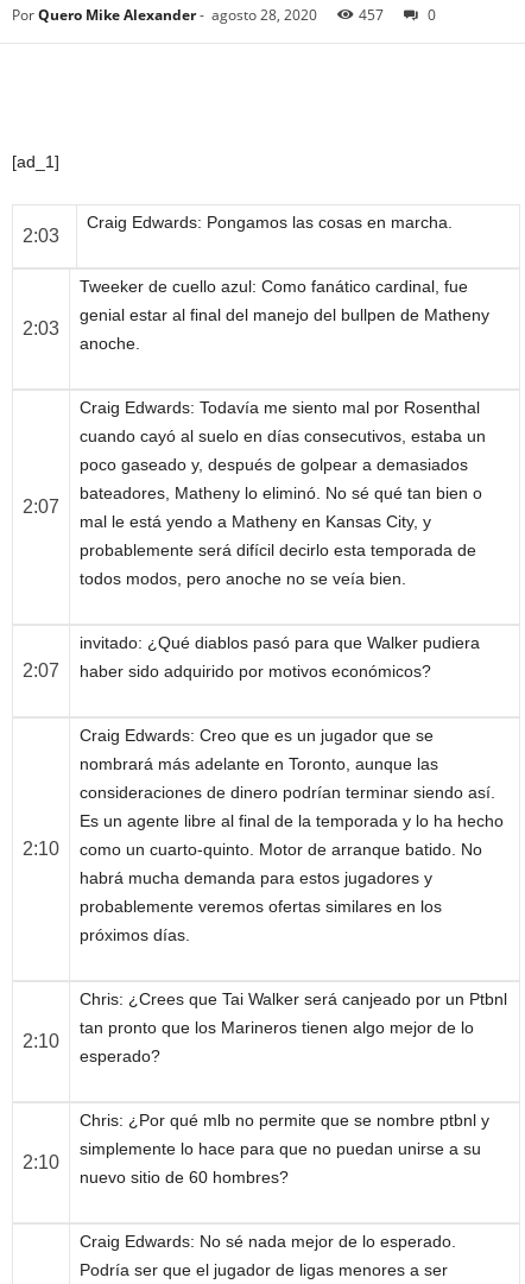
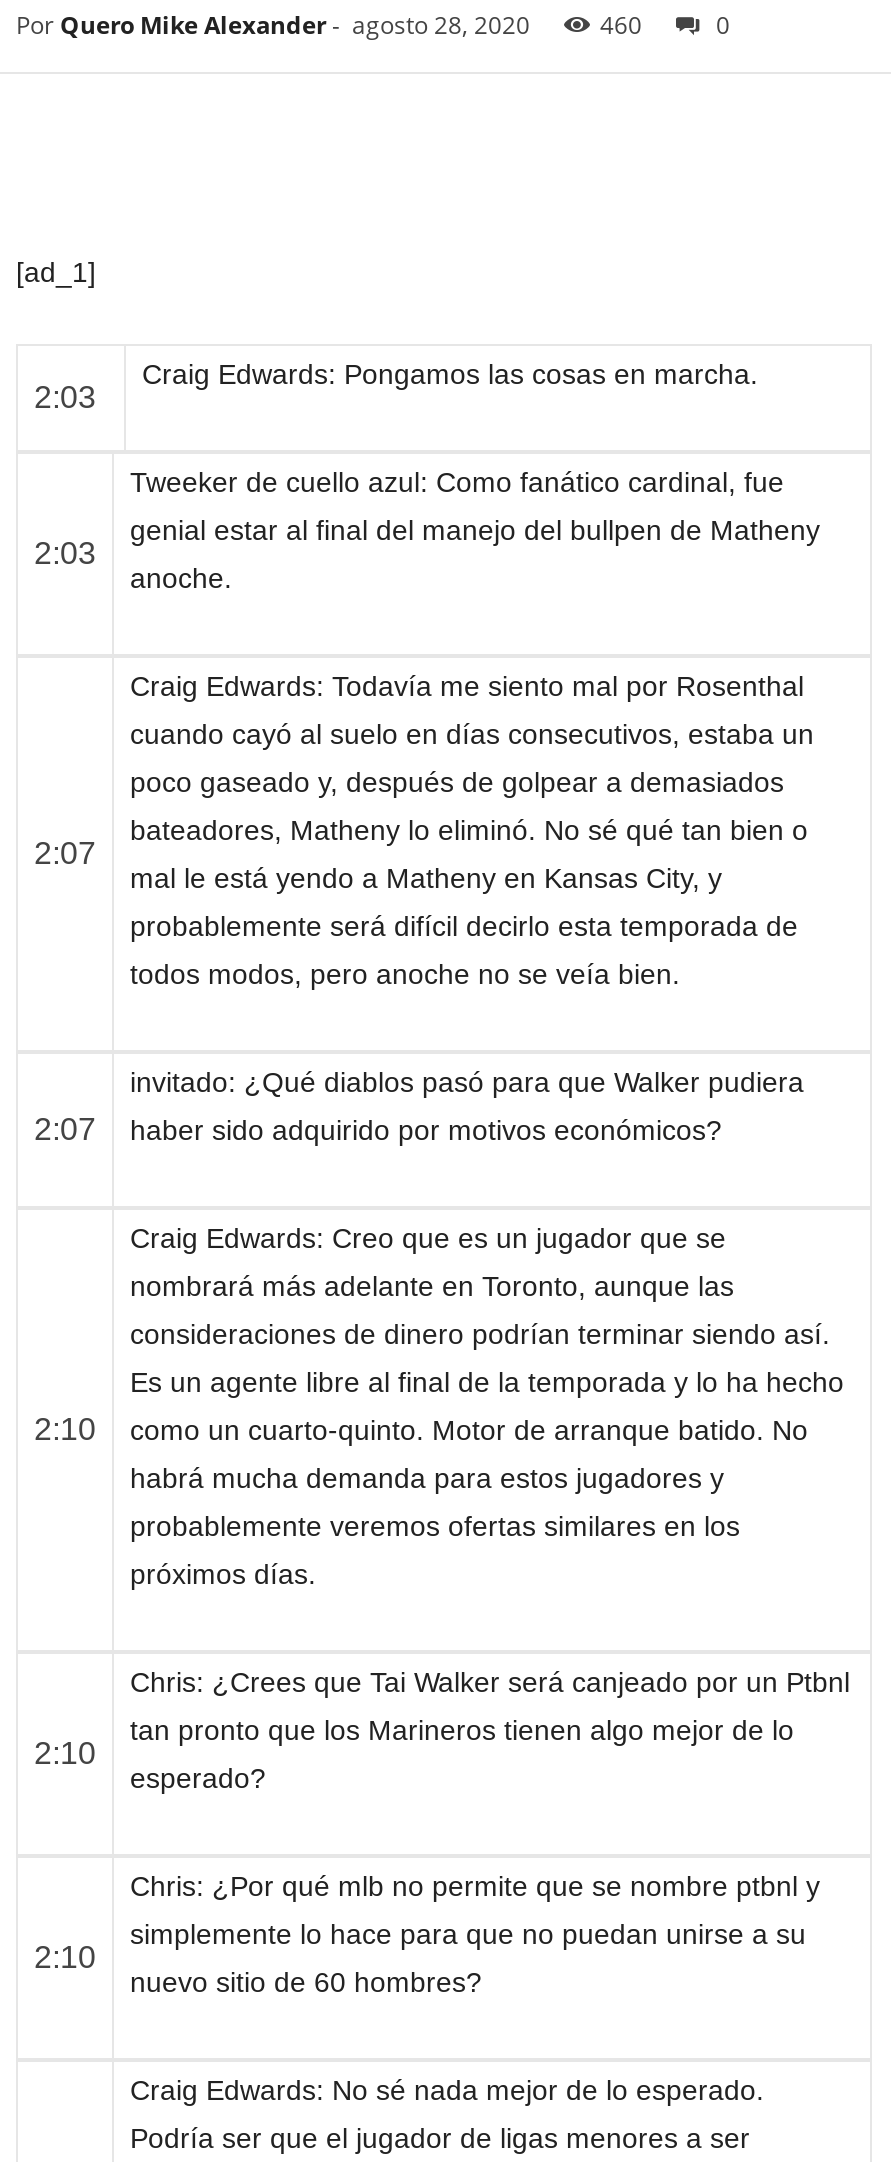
[359,5,384,25] 457 -> [600,8,642,42] 460

